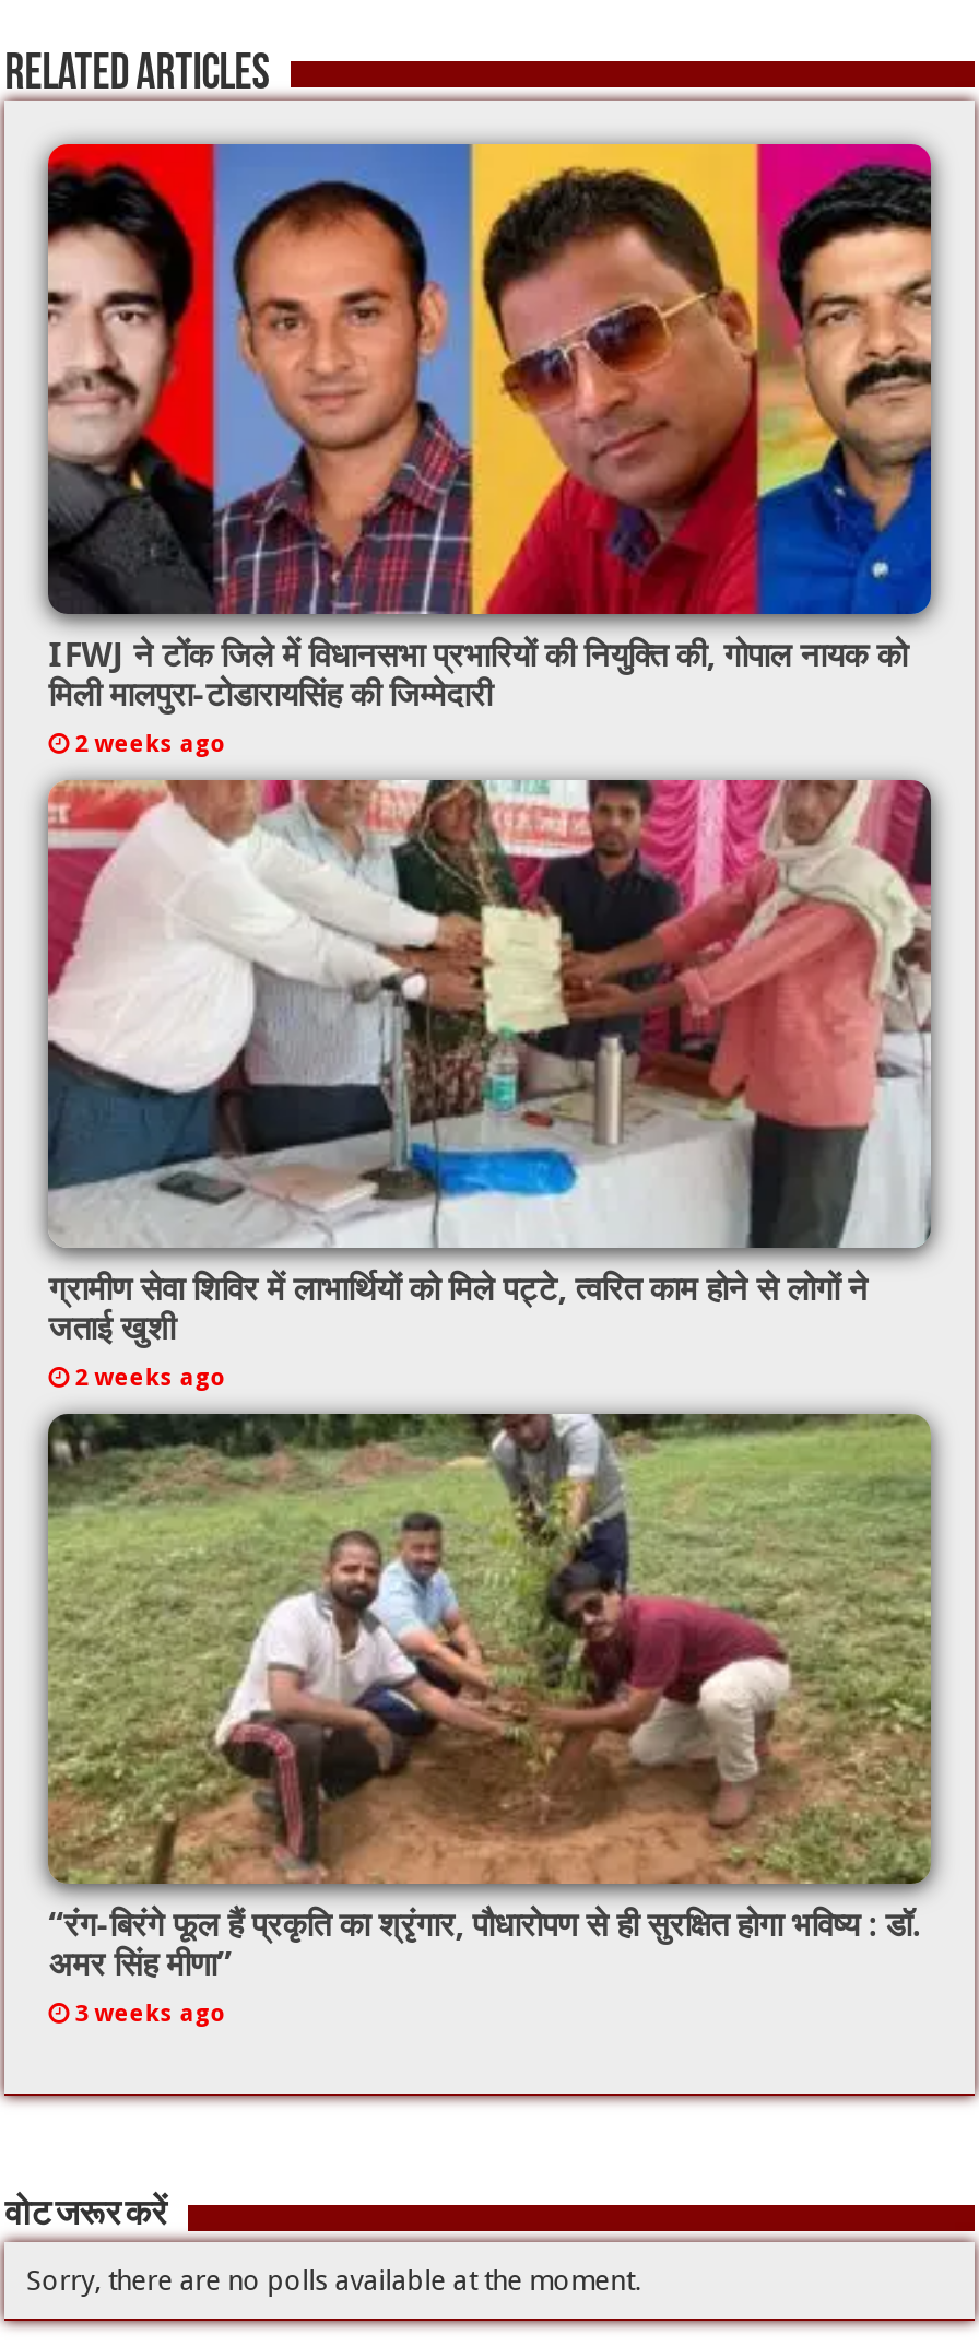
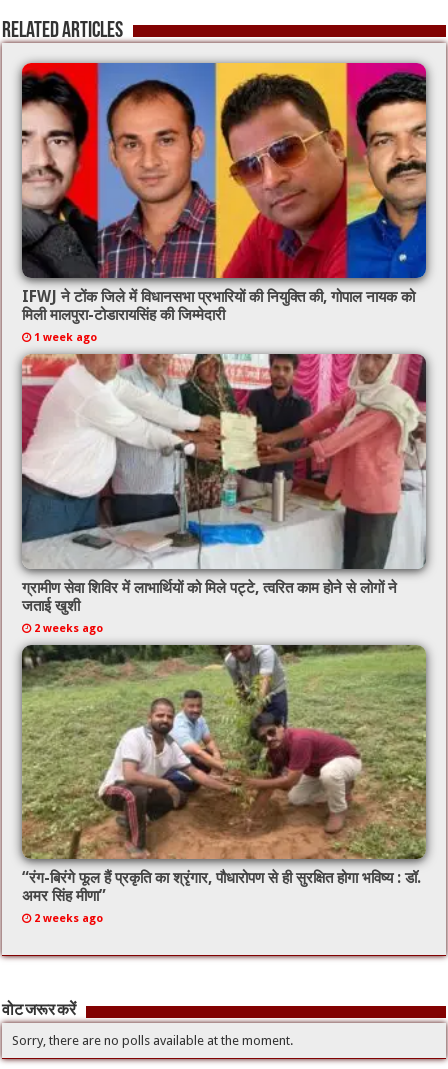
[75,729,226,757] 2 weeks ago -> [34,331,97,344] 1 week ago
[75,2000,226,2028] 3 weeks ago -> [34,912,103,925] 2 weeks ago

